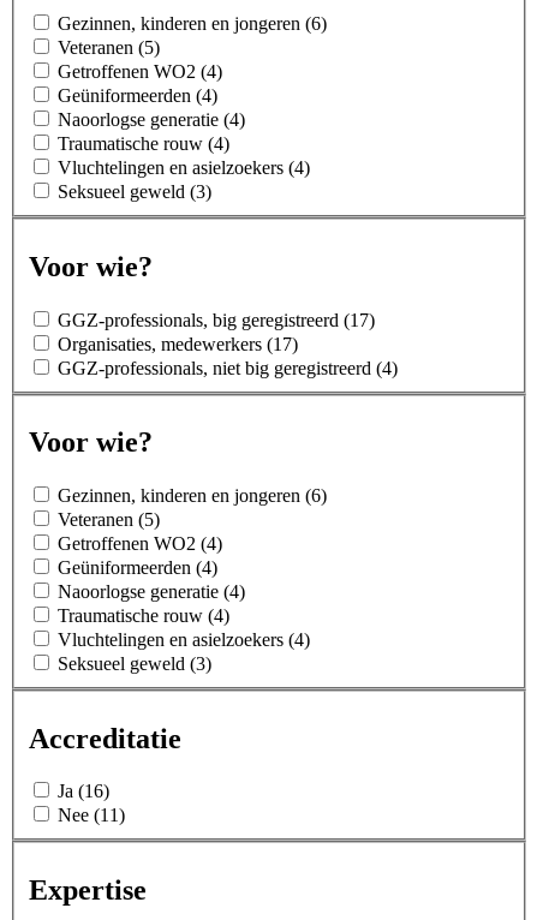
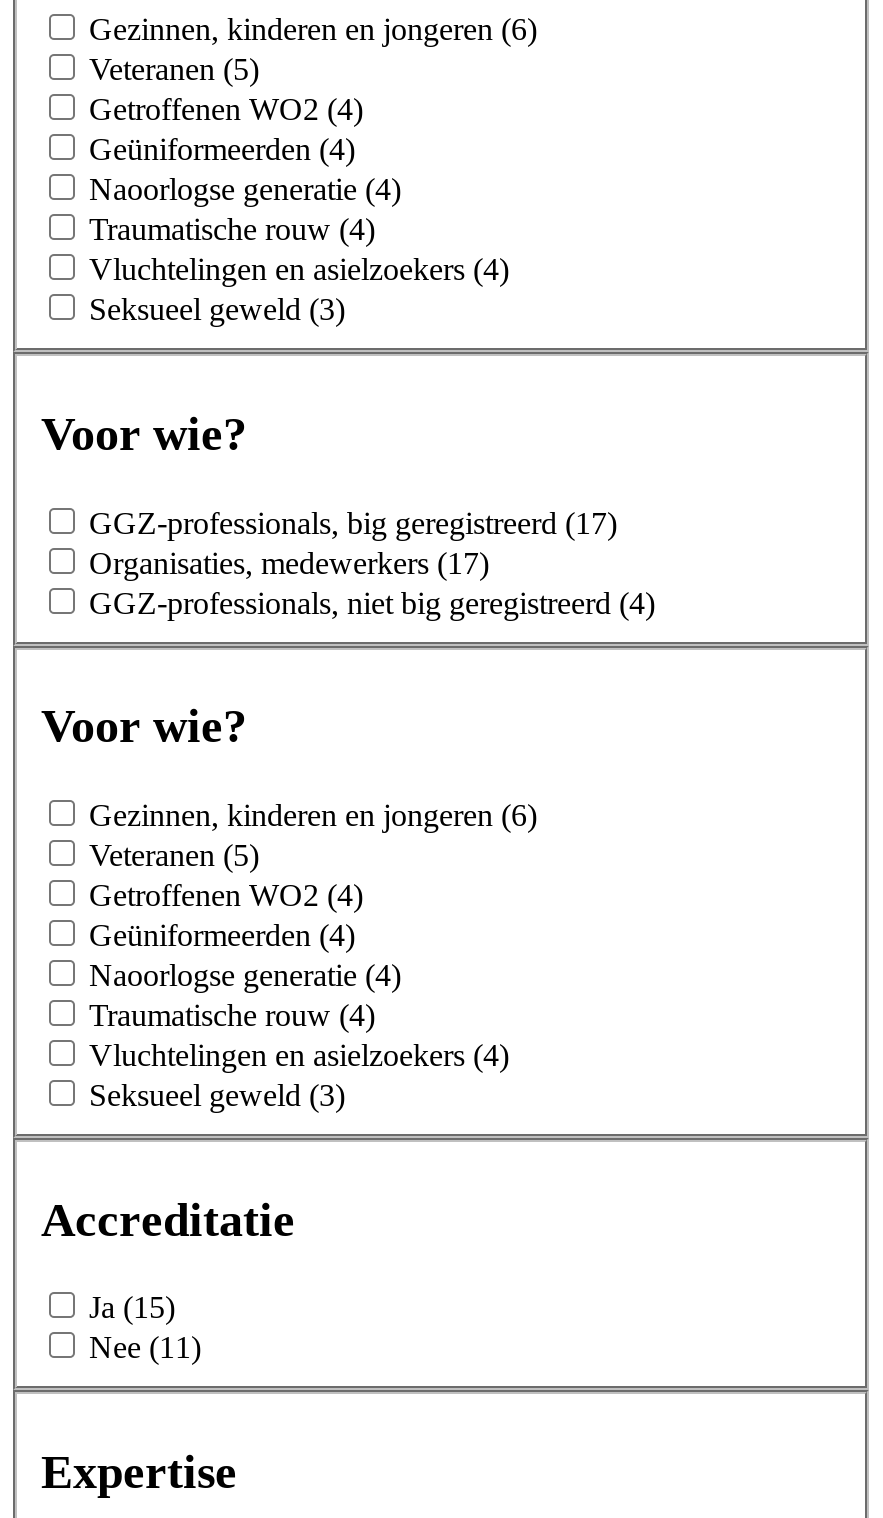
[58,781,109,802] Ja (16) -> [89,1291,175,1325] Ja (15)

